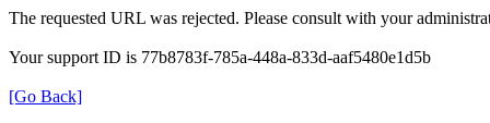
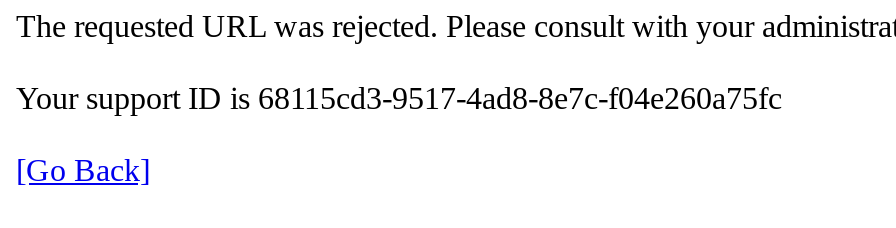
[9,48,431,66] Your support ID is 77b8783f-785a-448a-833d-aaf5480e1d5b -> [16,81,782,115] Your support ID is 68115cd3-9517-4ad8-8e7c-f04e260a75fc

